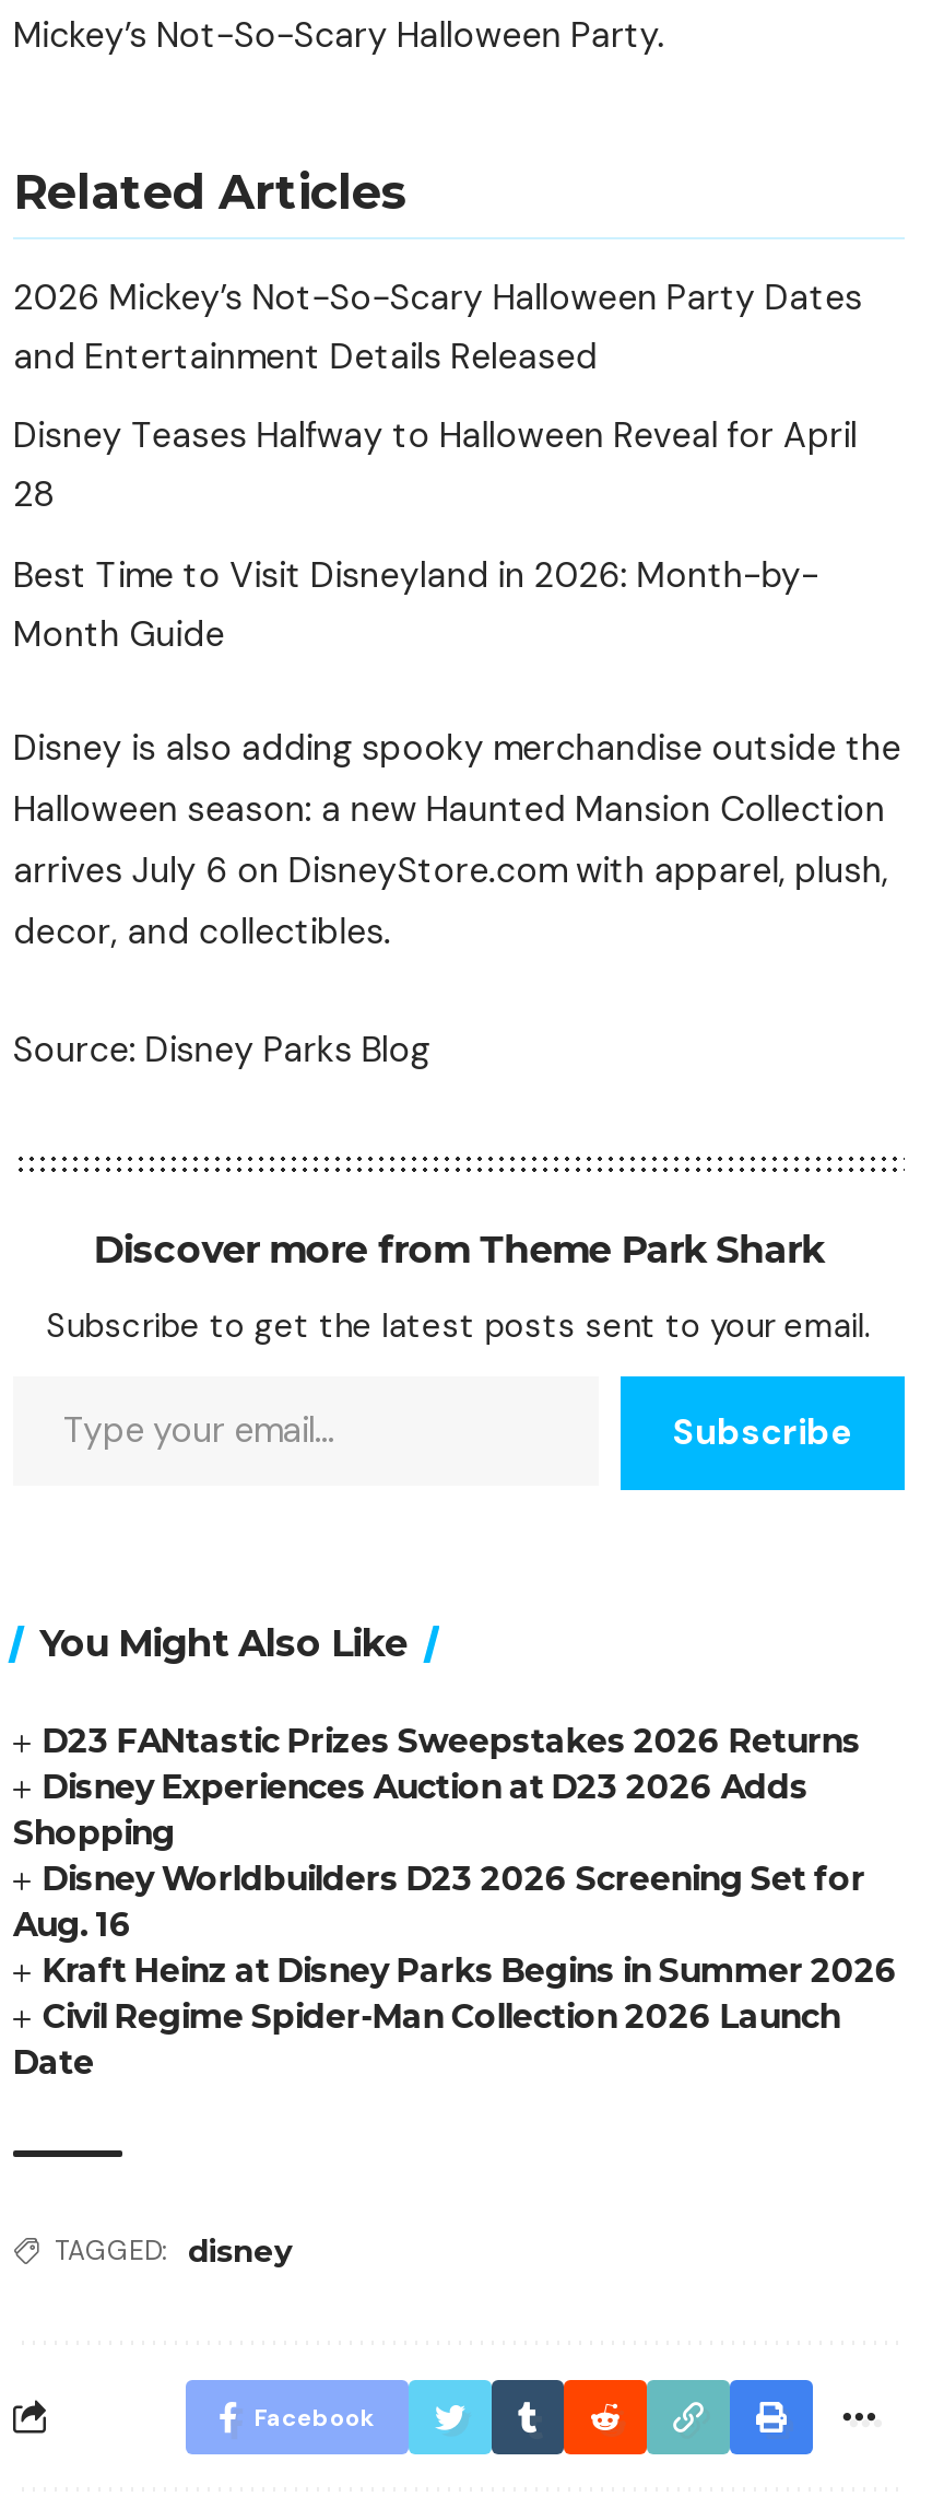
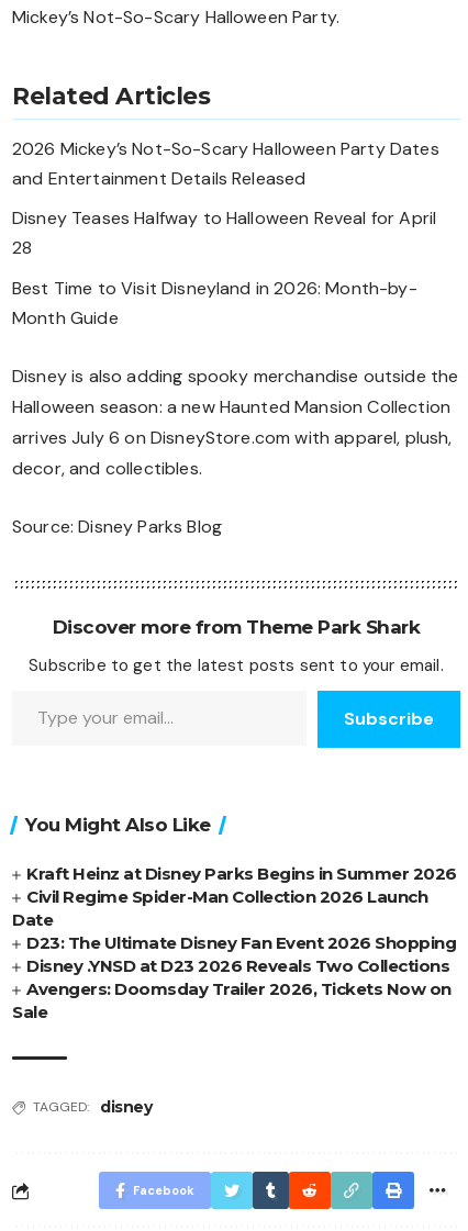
[13,1719,865,1944] D23 FANtastic Prizes Sweepstakes 2026 Returns | Disney Experiences Auction at D23 2026 Adds | Shopping | Disney Worldbuilders D23 2026 Screening Set for | Aug. 16 -> none
moved [13,1948,898,2082] -> [12,863,457,930]: Kraft Heinz at Disney Parks Begins in Summer 2026 | Civil Regime Spider-Man Collection 2026 Launch | Date
none -> [12,932,456,1022] D23: The Ultimate Disney Fan Event 2026 Shopping | Disney .YNSD at D23 2026 Reveals Two Collections | Avengers: Doomsday Trailer 2026, Tickets Now on | Sale

